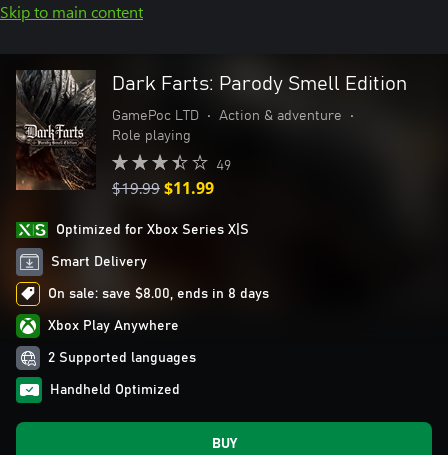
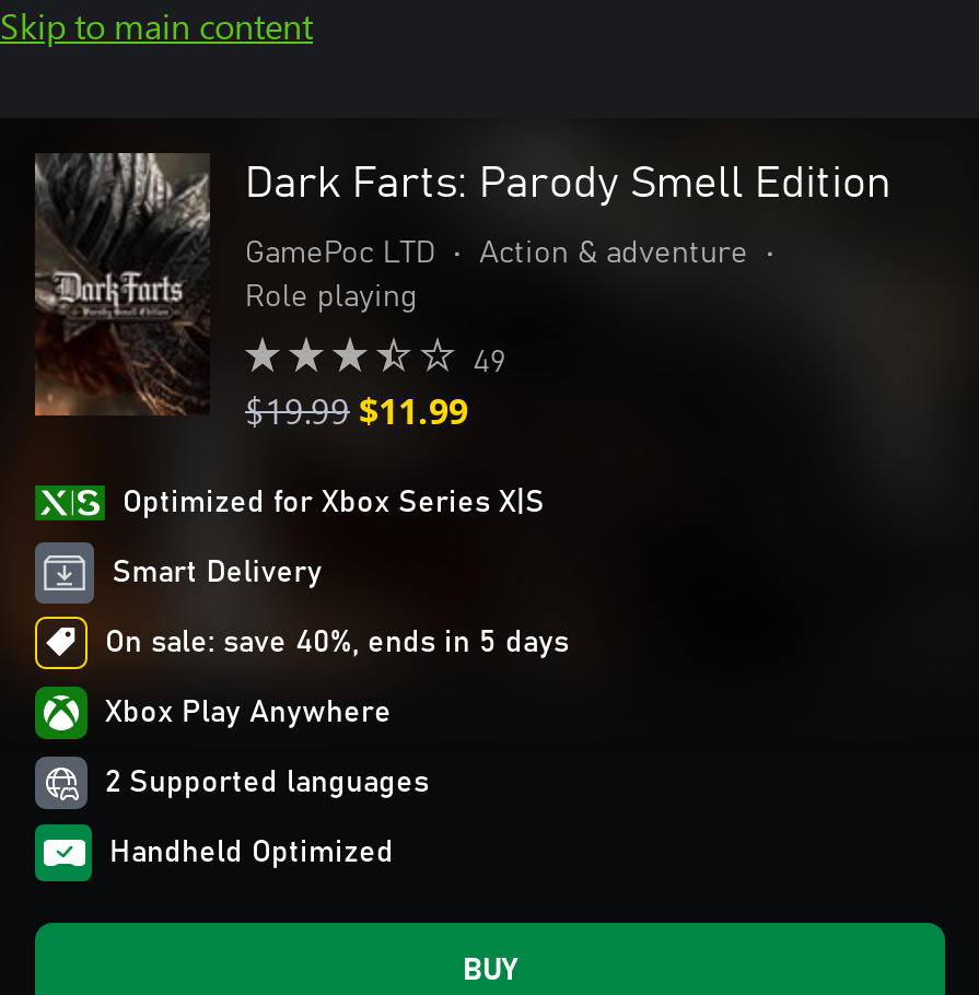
[48,287,269,301] On sale: save $8.00, ends in 8 days -> [105,628,569,658] On sale: save 40%, ends in 5 days

